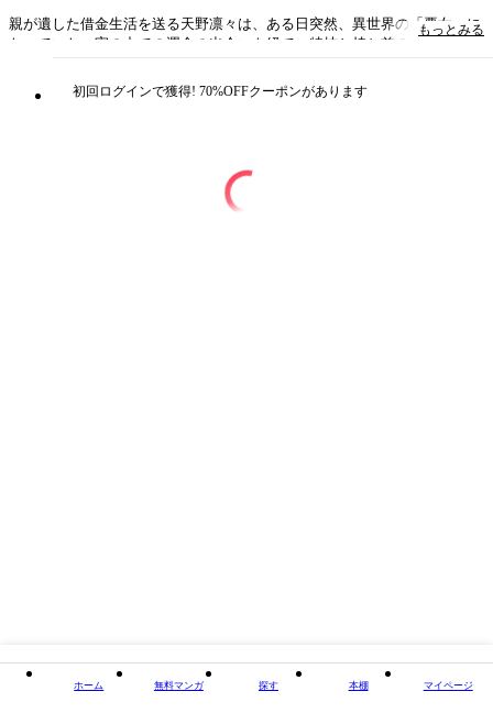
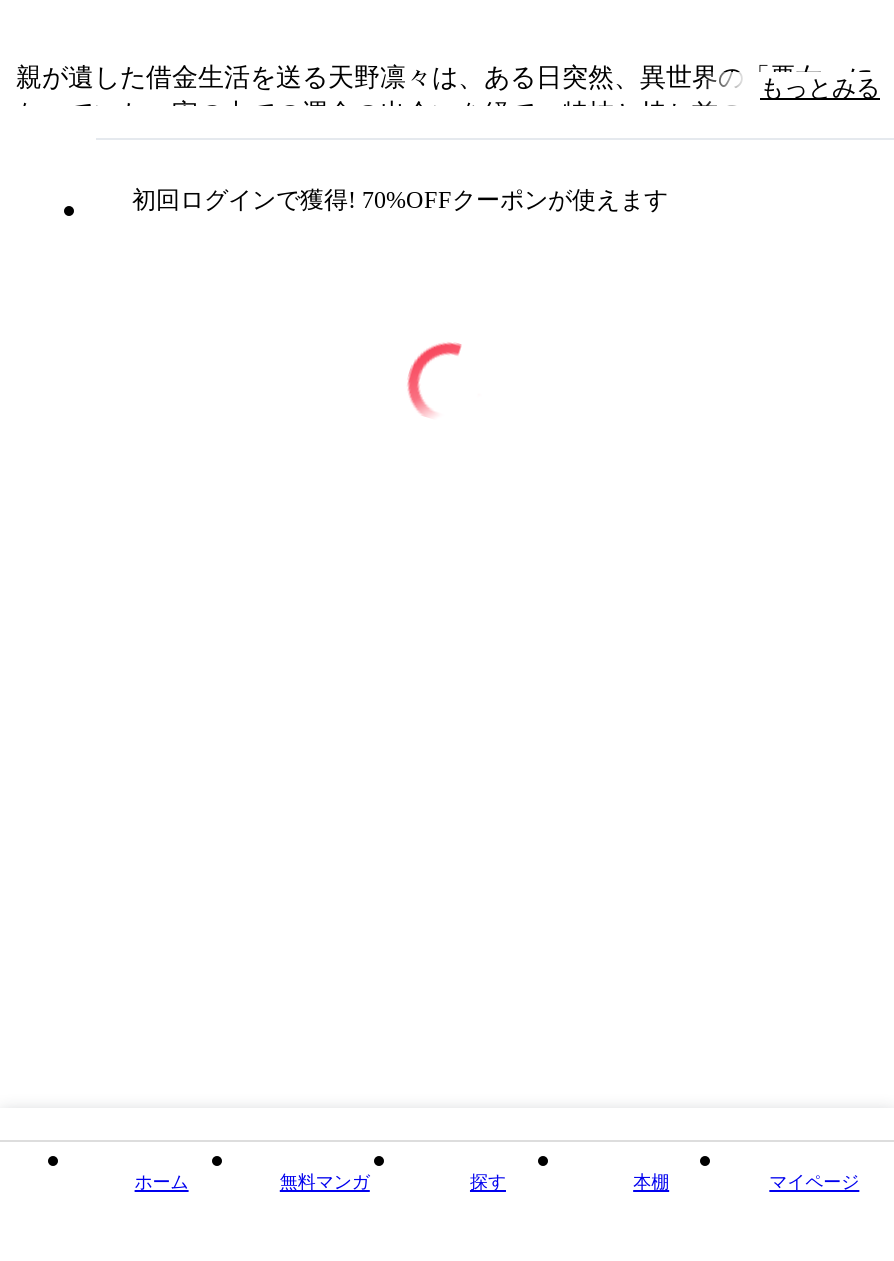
[73,84,368,99] 初回ログインで獲得! 70%OFFクーポンがあります -> [132,186,668,214] 初回ログインで獲得! 70%OFFクーポンが使えます

